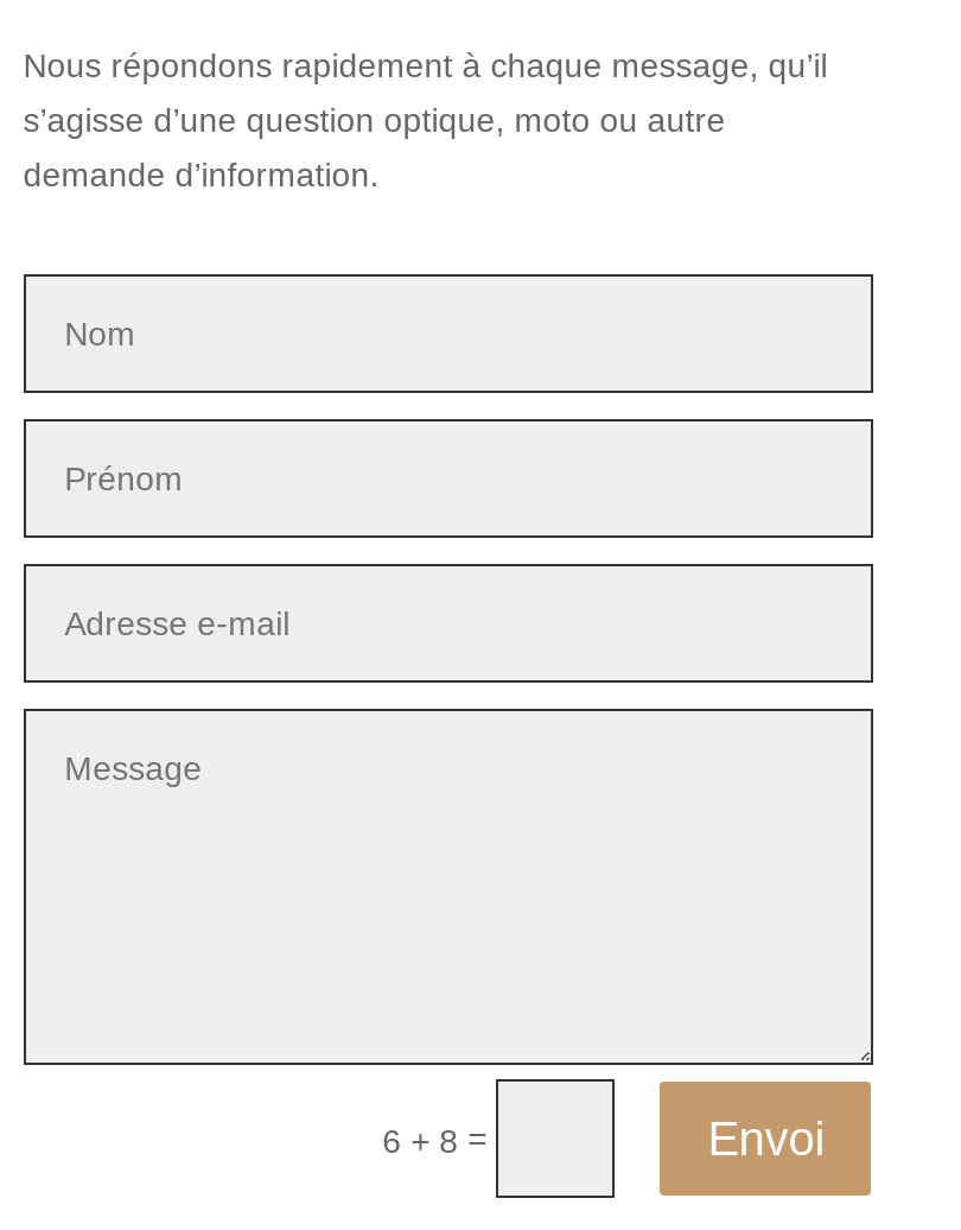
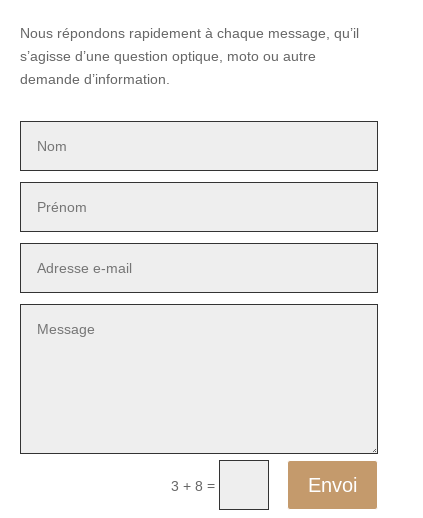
[383,1119,496,1159] 6 + 8 = -> [171,477,219,493] 3 + 8 =

